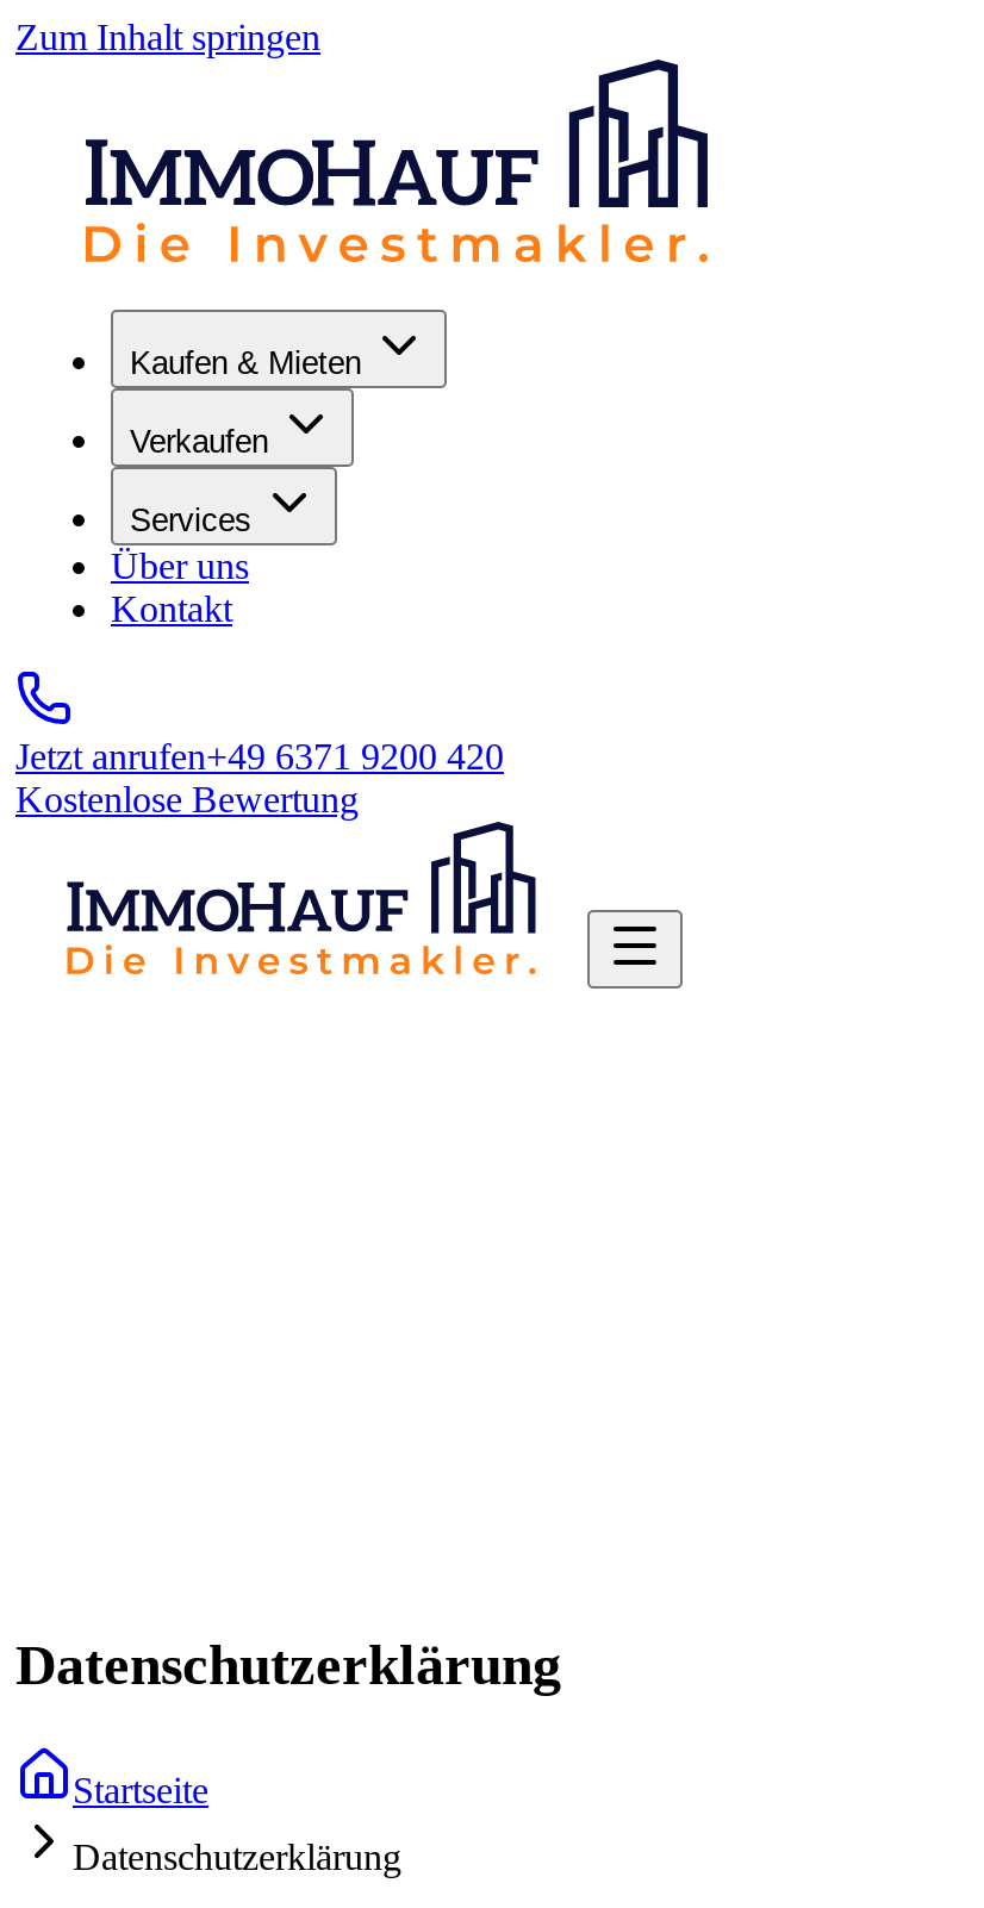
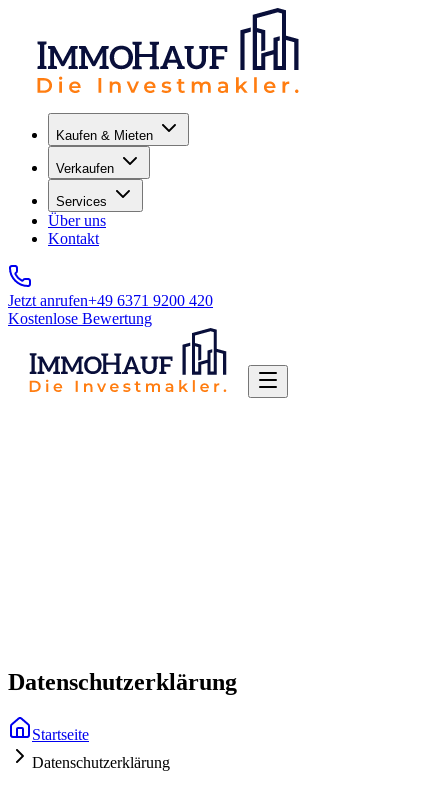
[15,17,320,57] Zum Inhalt springen -> none

